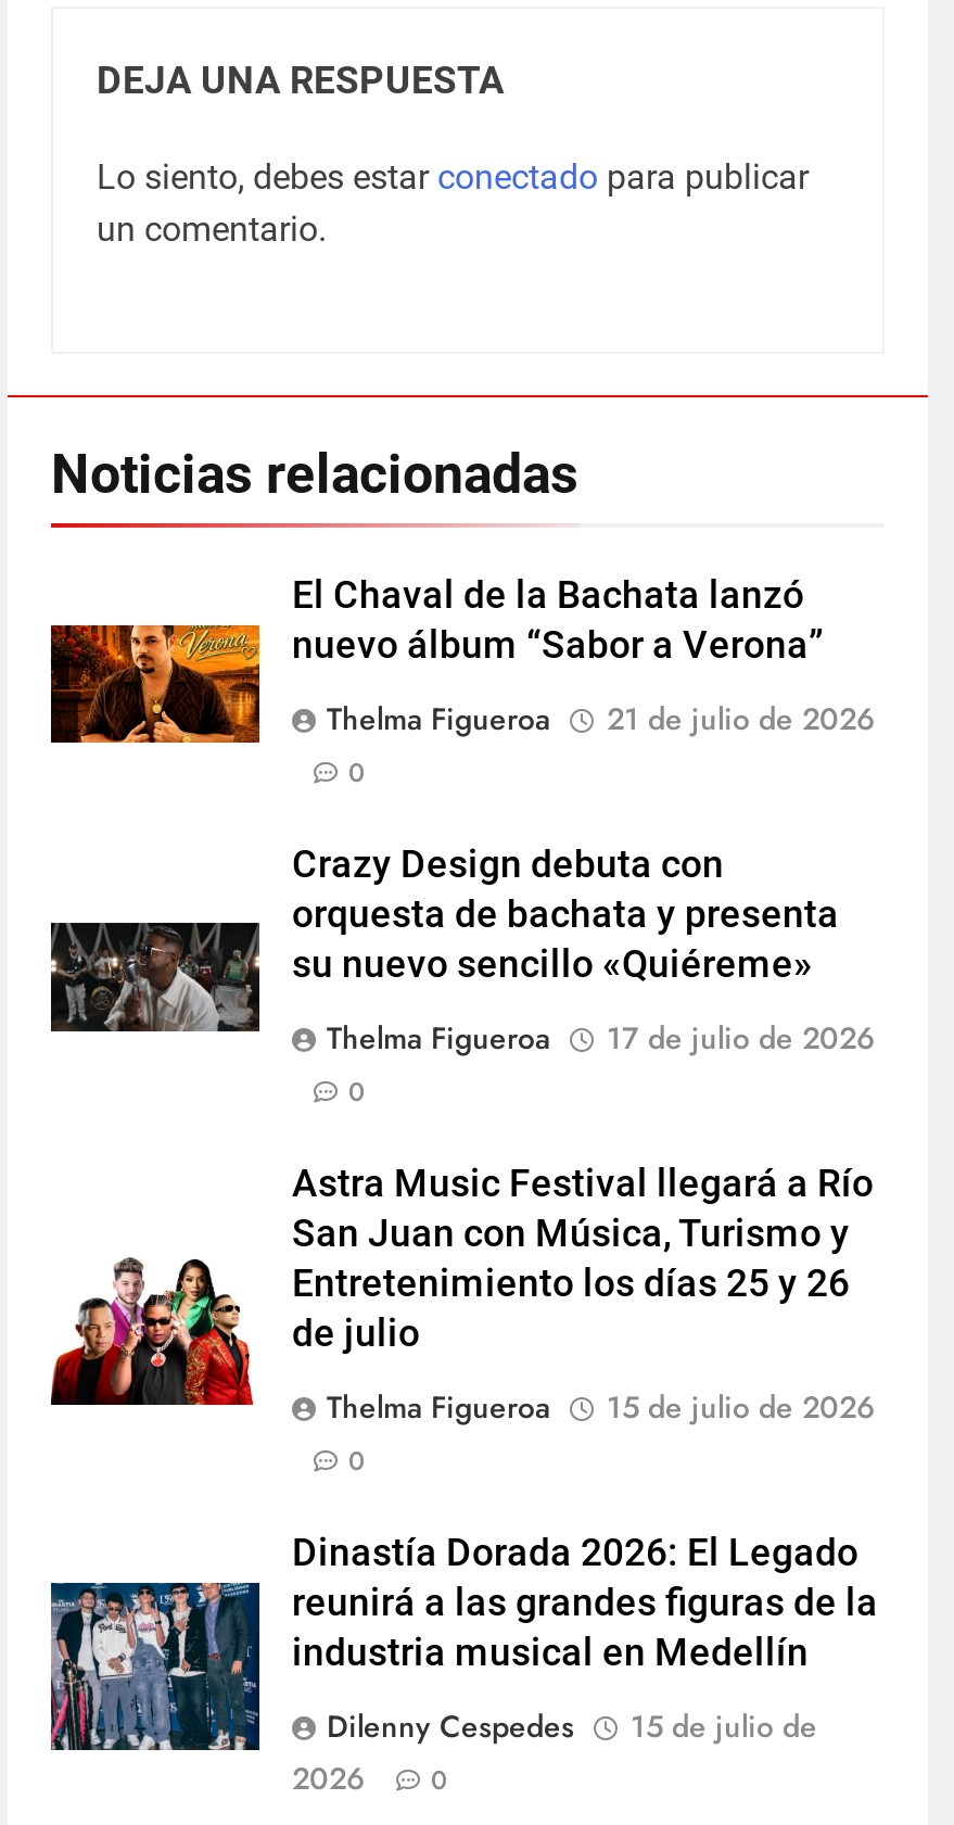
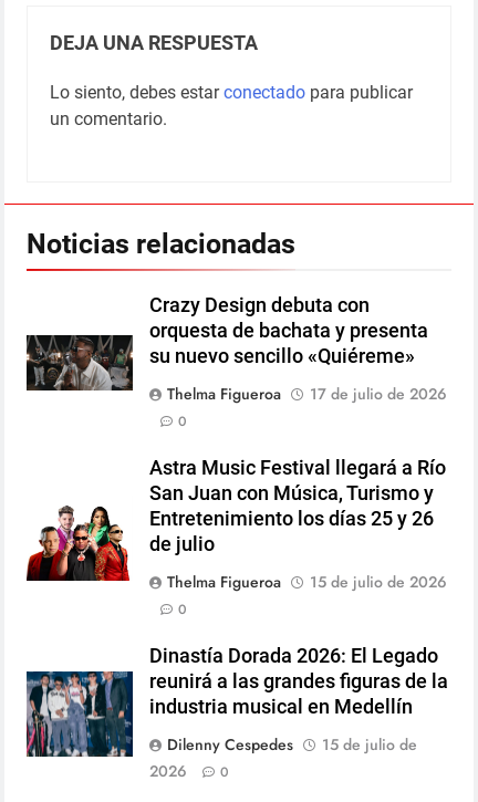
[49,573,876,792] [image] | El Chaval de la Bachata lanzó | nuevo álbum “Sabor a Verona” | Thelma Figueroa | 21 de julio de 2026 | 0 -> none

